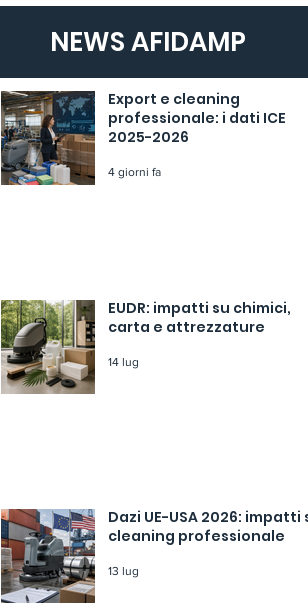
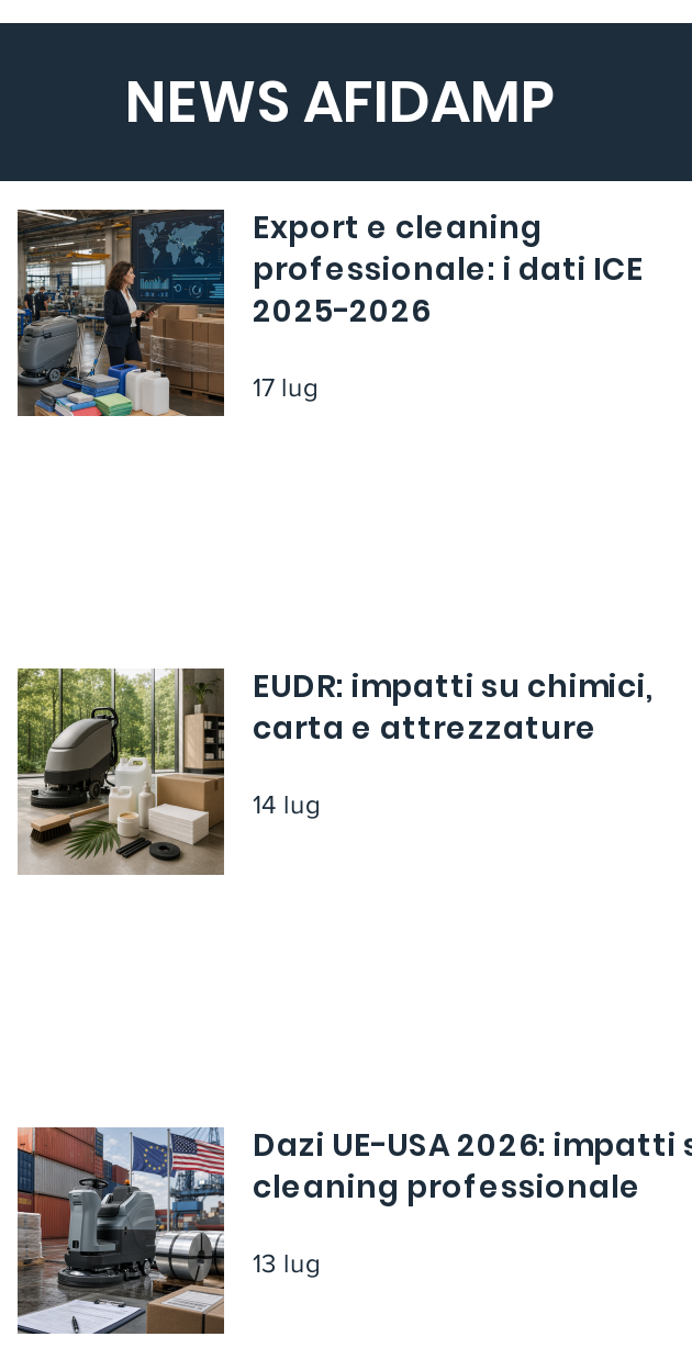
[108,165,161,179] 4 giorni fa -> [253,372,319,403] 17 lug

